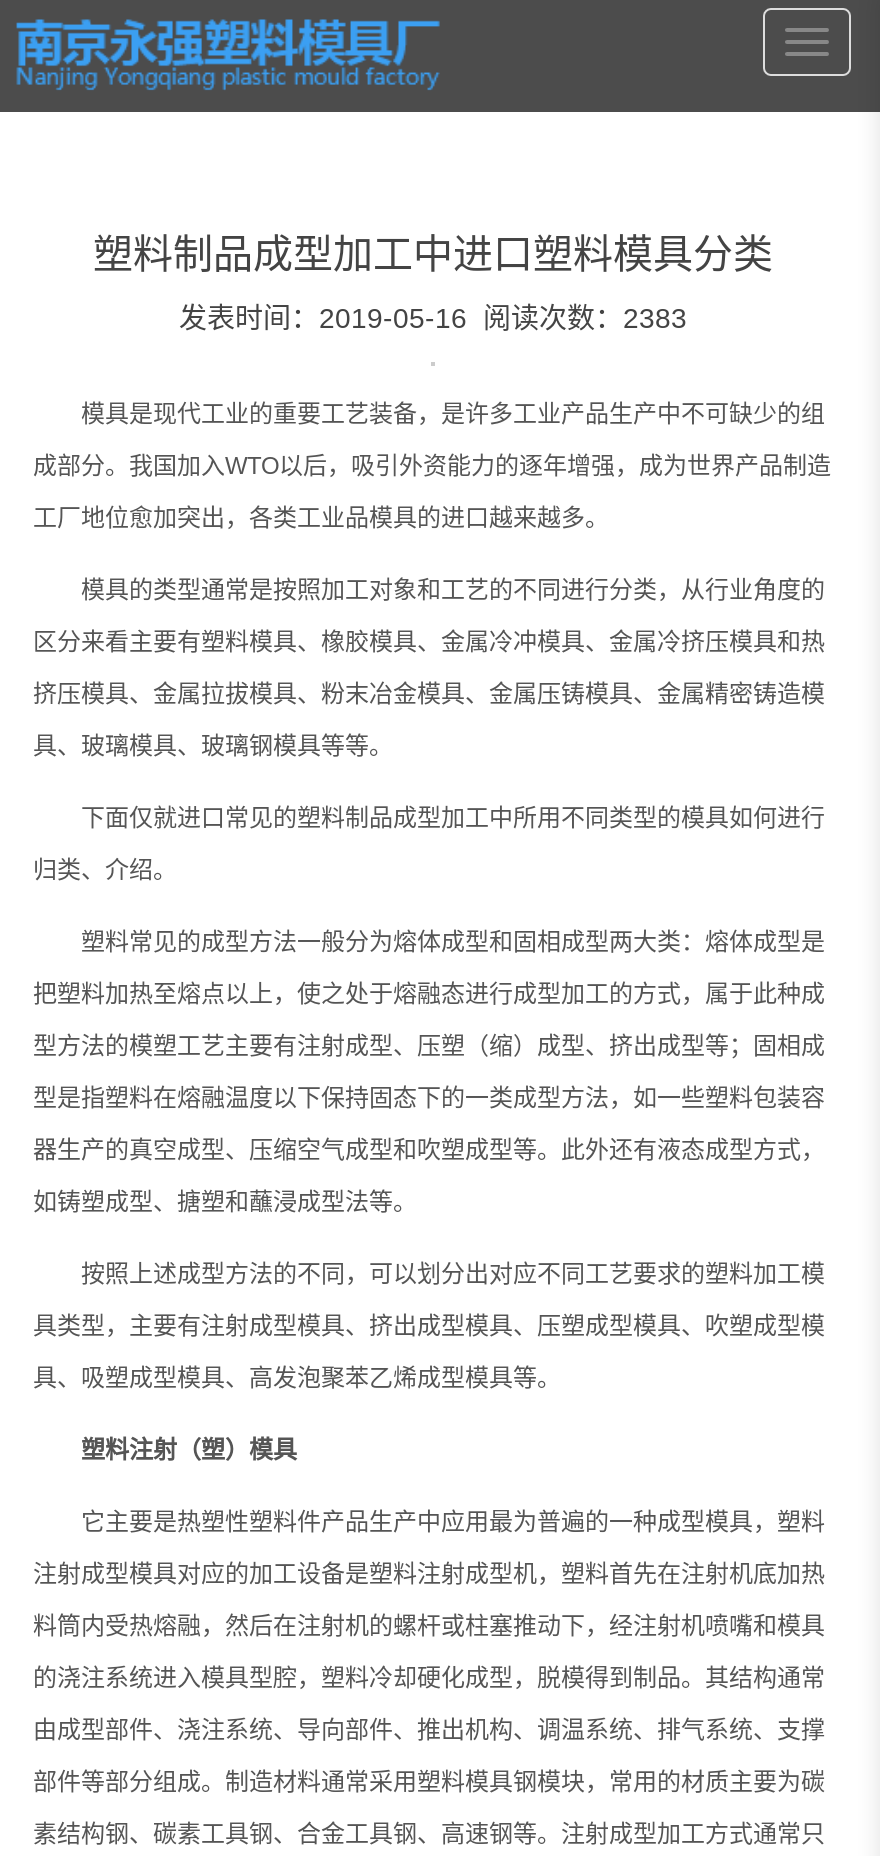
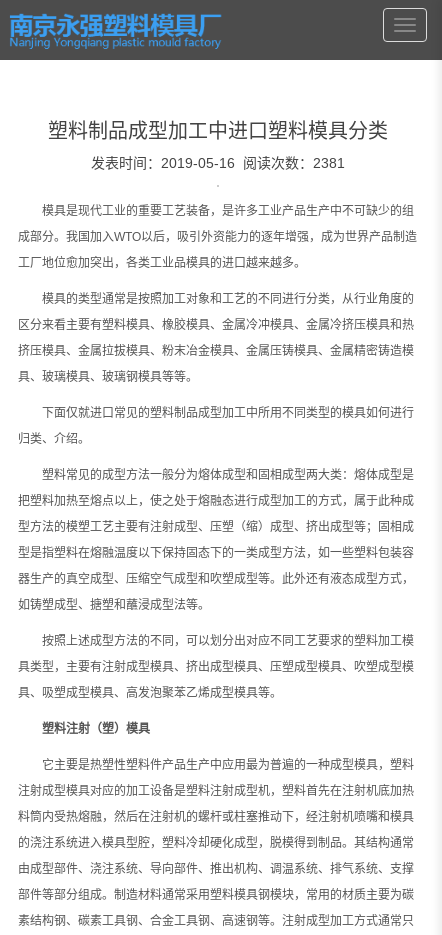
[179,302,687,334] 发表时间：2019-05-16 阅读次数：2383 -> [91,155,345,171] 发表时间：2019-05-16 阅读次数：2381

